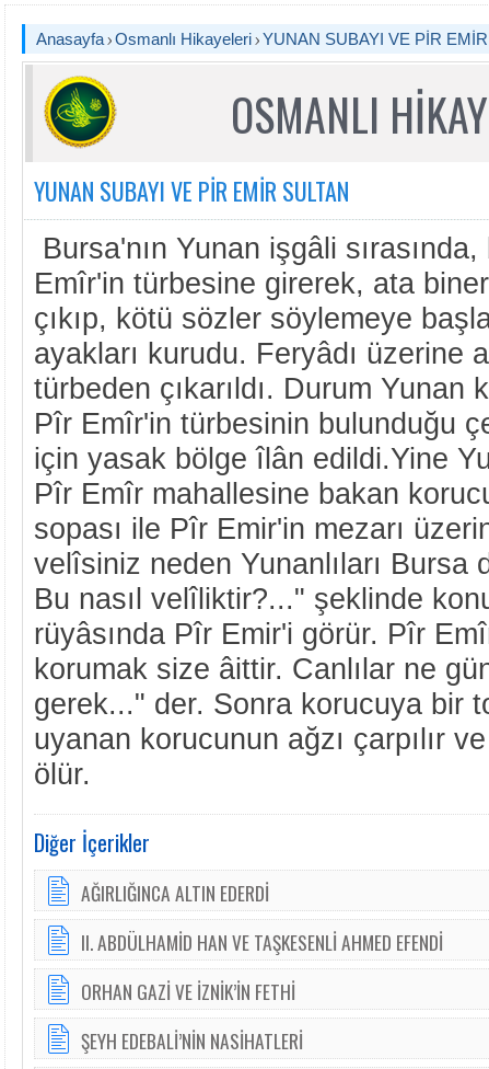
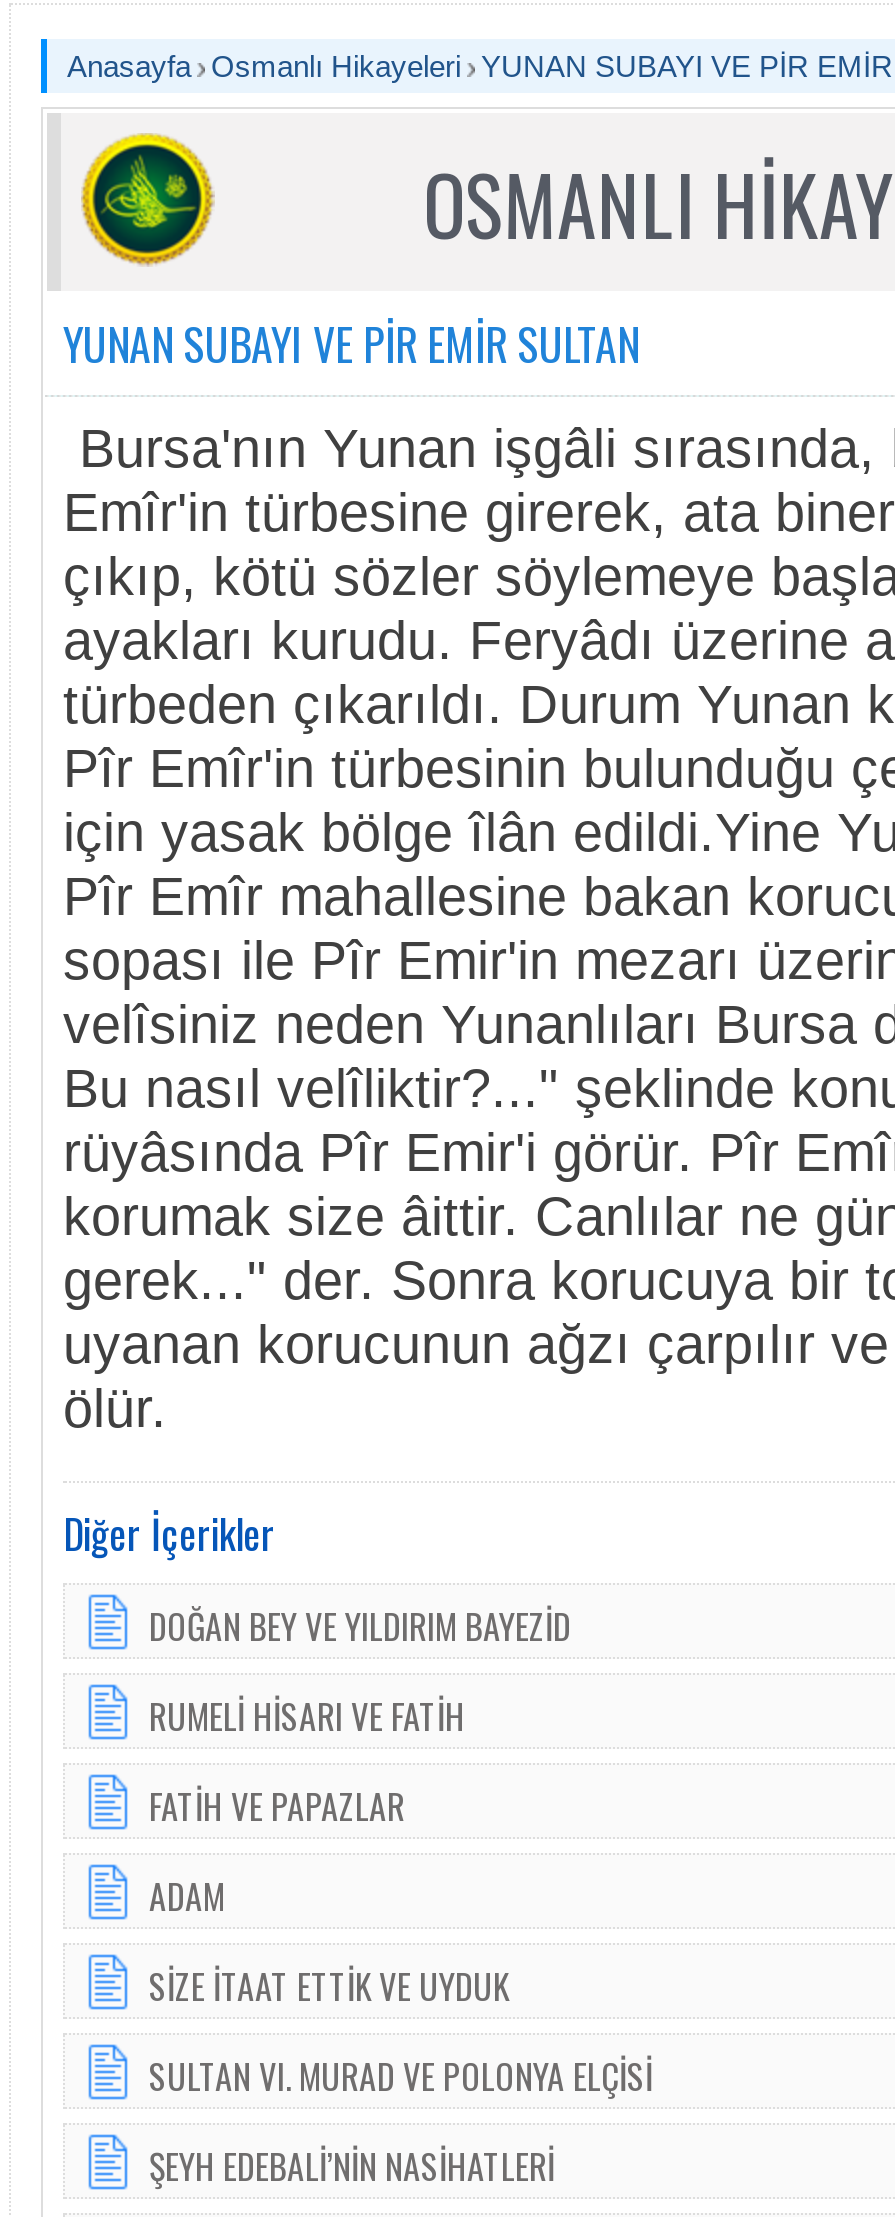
[81,878,443,1005] AĞIRLIĞINCA ALTIN EDERDİ | II. ABDÜLHAMİD HAN VE TAŞKESENLİ AHMED EFENDİ | ORHAN GAZİ VE İZNİK’İN FETHİ -> [149,1599,653,2101] DOĞAN BEY VE YILDIRIM BAYEZİD | RUMELİ HİSARI VE FATİH | FATİH VE PAPAZLAR | ADAM | SİZE İTAAT ETTİK VE UYDUK | SULTAN VI. MURAD VE POLONYA ELÇİSİ

